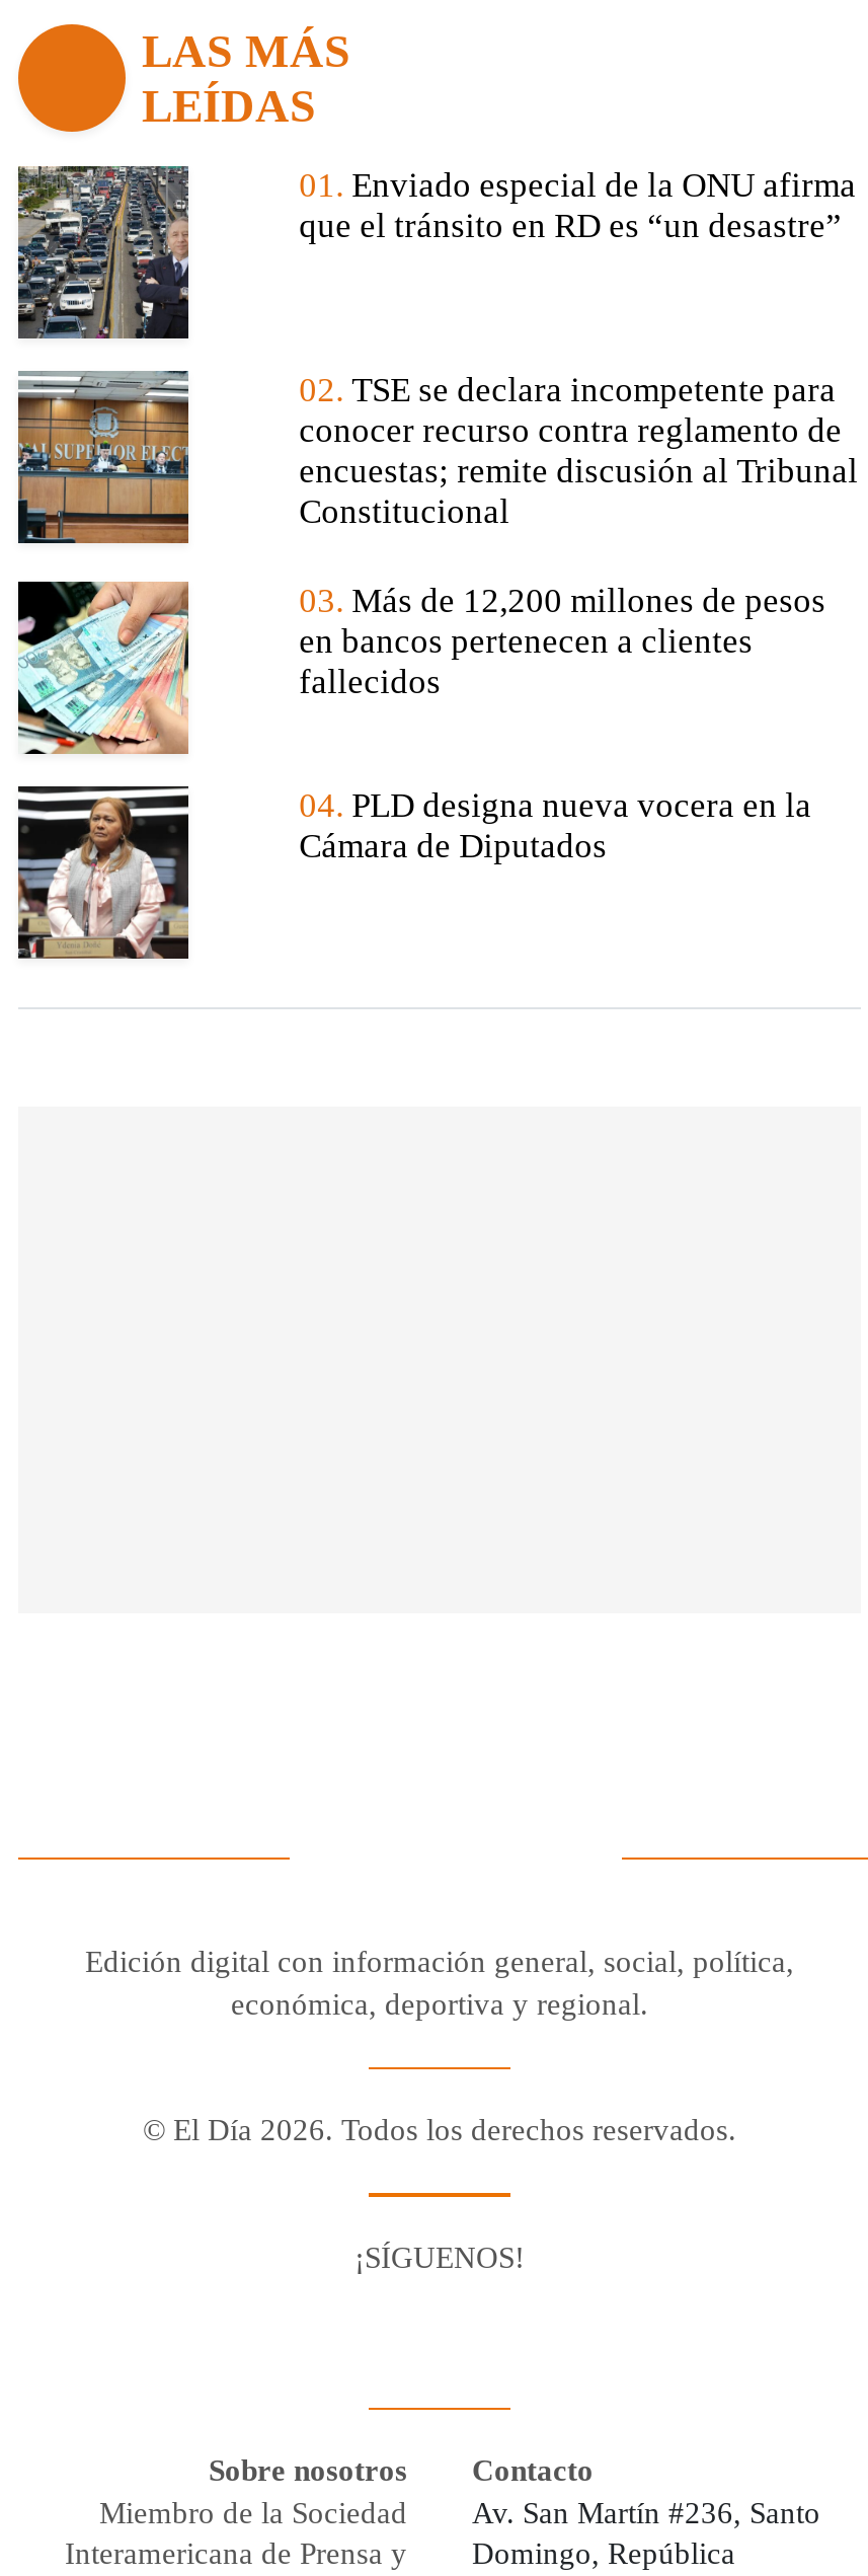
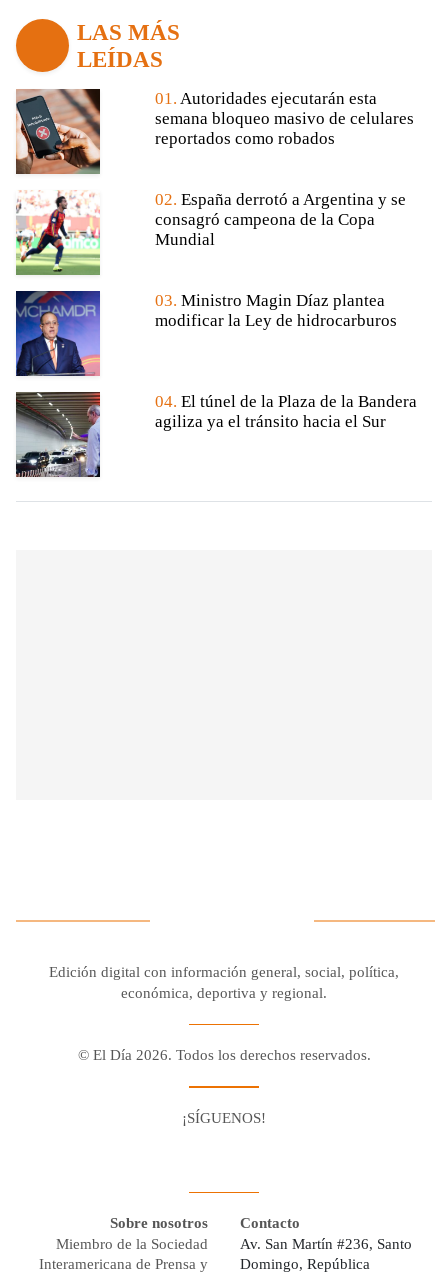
[16,164,190,340] [image] -> [15,88,101,175] [image]
[299,166,856,245] 01. Enviado especial de la ONU afirma | que el tránsito en RD es “un desastre” -> [155,89,414,148] 01. Autoridades ejecutarán esta | semana bloqueo masivo de celulares | reportados como robados
[16,369,190,545] [image] -> [15,190,101,276] [image]
[299,371,858,531] 02. TSE se declara incompetente para | conocer recurso contra reglamento de | encuestas; remite discusión al Tribunal | Constitucional -> [155,190,406,249] 02. España derrotó a Argentina y se | consagró campeona de la Copa | Mundial
[16,580,190,756] [image] -> [15,290,101,377] [image]
[299,581,826,701] 03. Más de 12,200 millones de pesos | en bancos pertenecen a clientes | fallecidos -> [155,291,397,330] 03. Ministro Magin Díaz plantea | modificar la Ley de hidrocarburos
[18,786,190,961] [image] -> [15,392,101,477] [image]
[299,786,812,865] 04. PLD designa nueva vocera en la | Cámara de Diputados -> [155,392,417,431] 04. El túnel de la Plaza de la Bandera | agiliza ya el tránsito hacia el Sur

